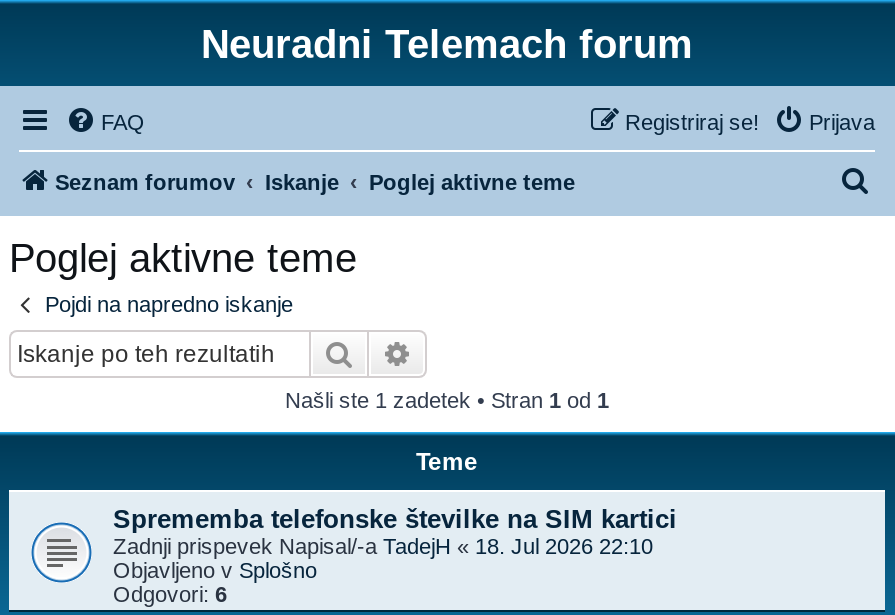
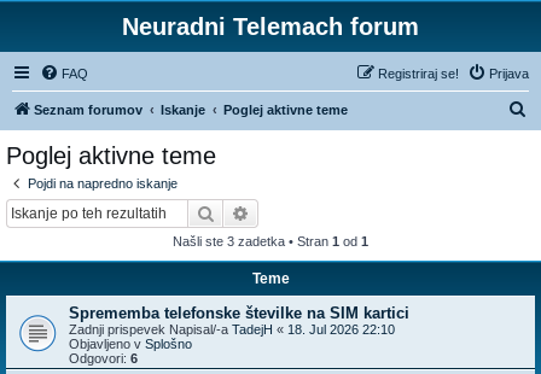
[285,387,609,411] Našli ste 1 zadetek • Stran 1 od 1 -> [173,233,368,248] Našli ste 3 zadetka • Stran 1 od 1

